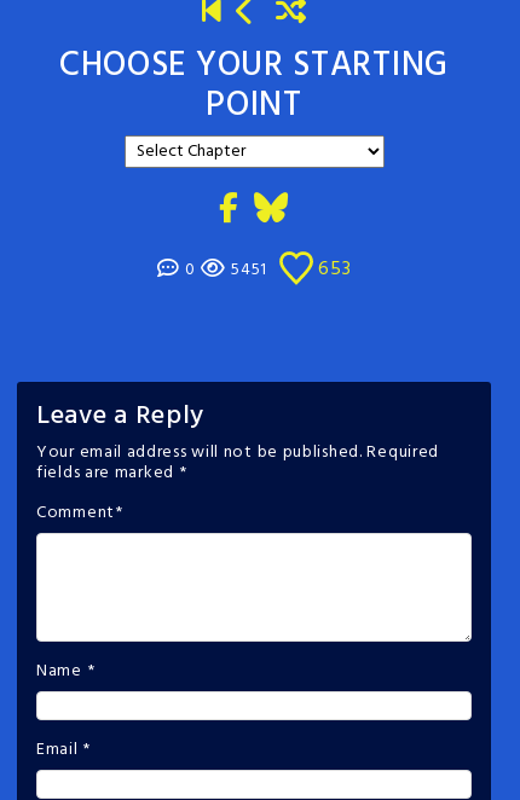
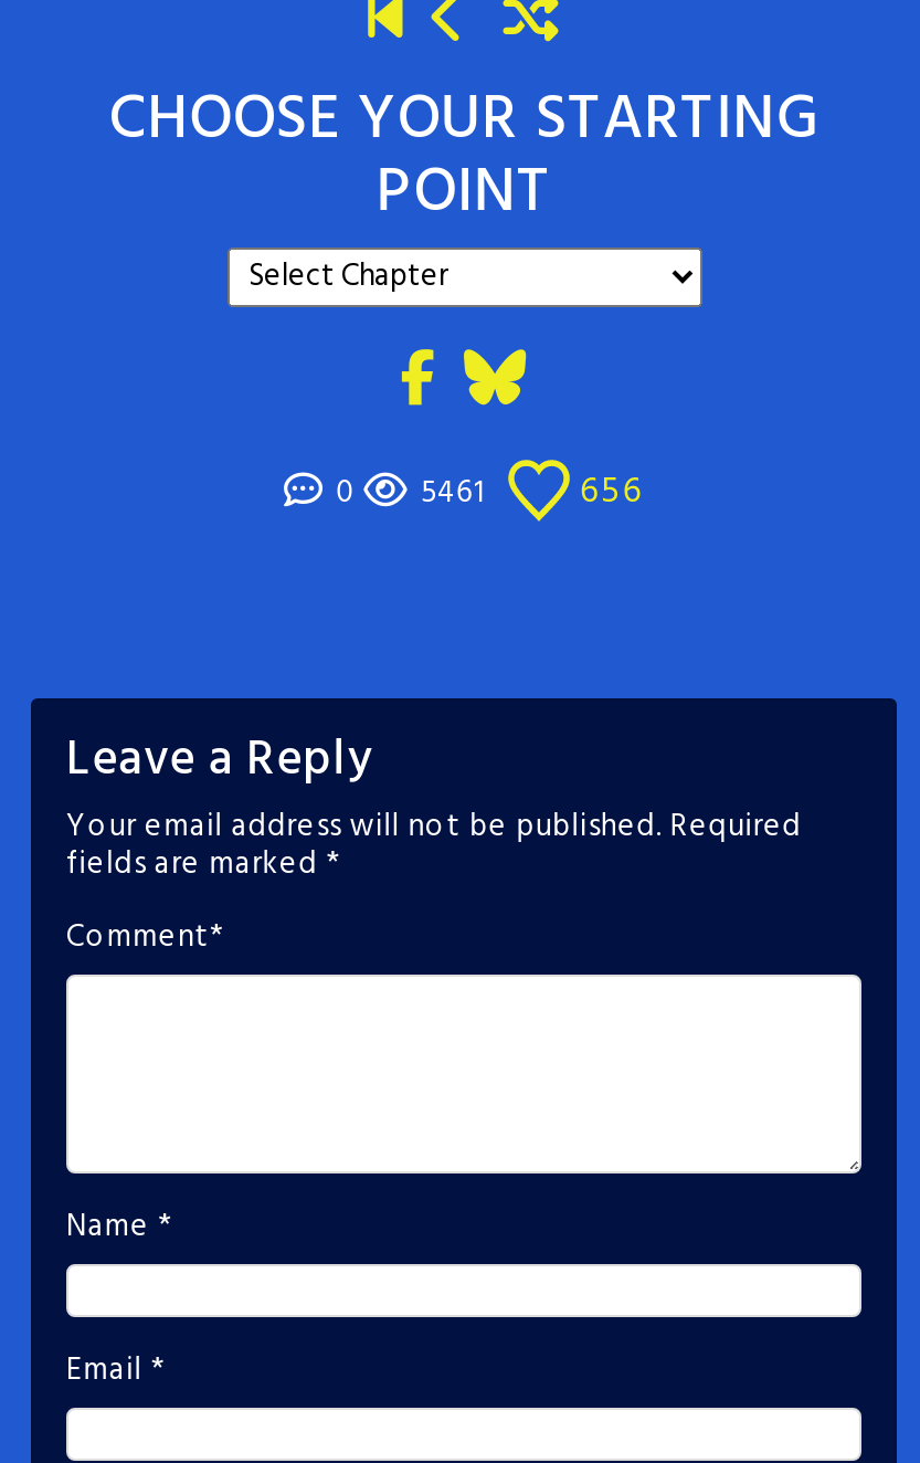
[231,256,267,284] 5451 -> [420,468,486,519] 5461
[319,253,351,285] 653 -> [580,463,644,521] 656

